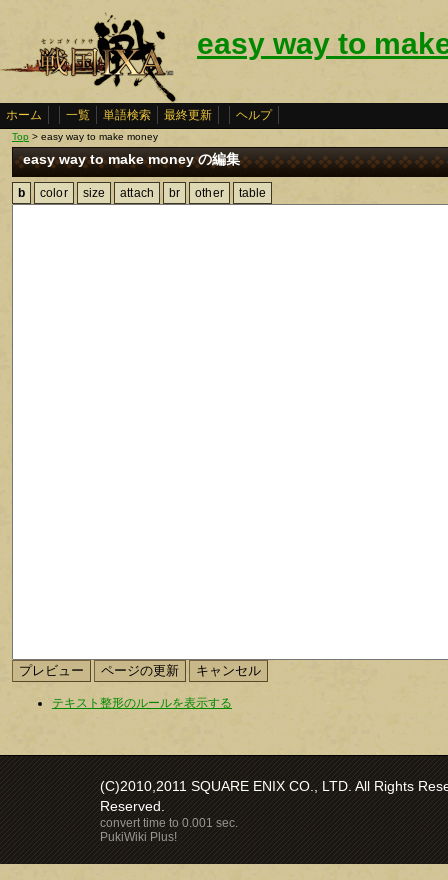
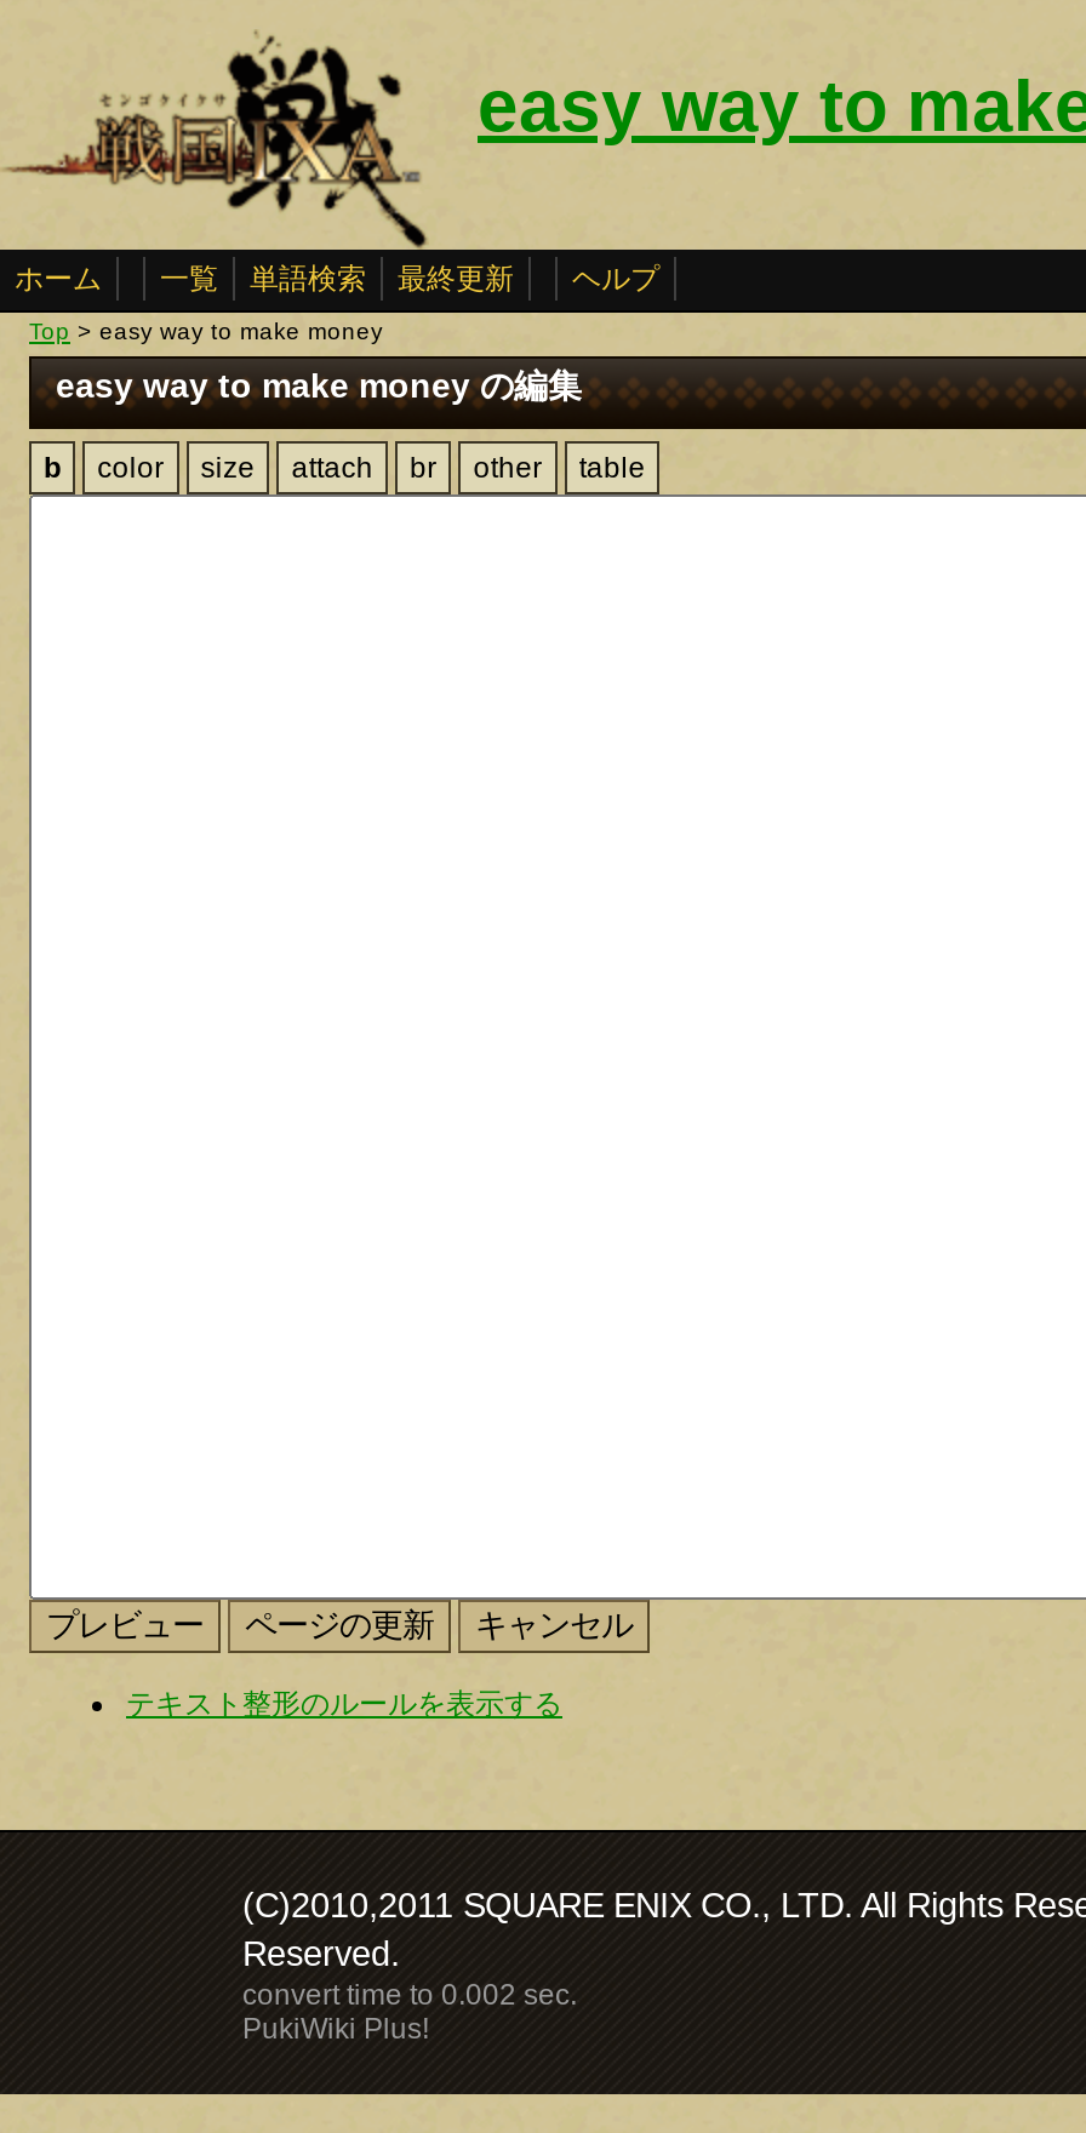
[100,816,238,830] convert time to 0.001 sec. -> [242,1978,577,2012] convert time to 0.002 sec.

